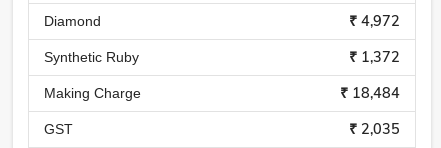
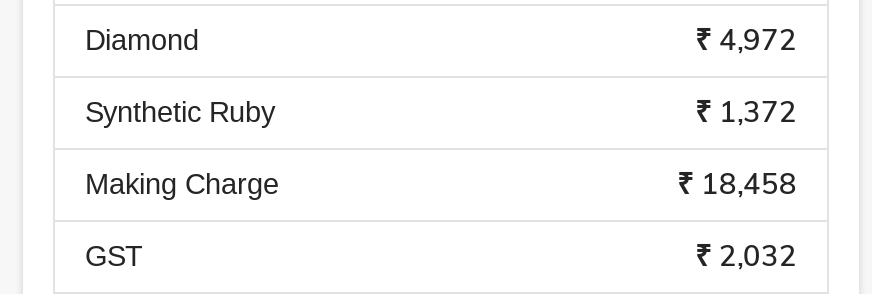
[340,84,400,102] ₹ 18,484 -> [677,166,797,202] ₹ 18,458
[349,120,400,138] ₹ 2,035 -> [695,238,797,274] ₹ 2,032

